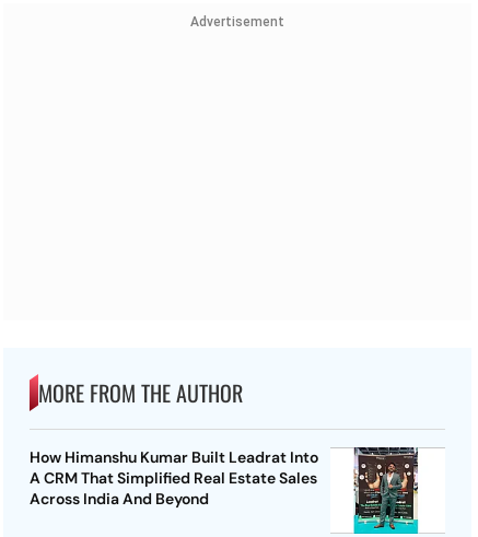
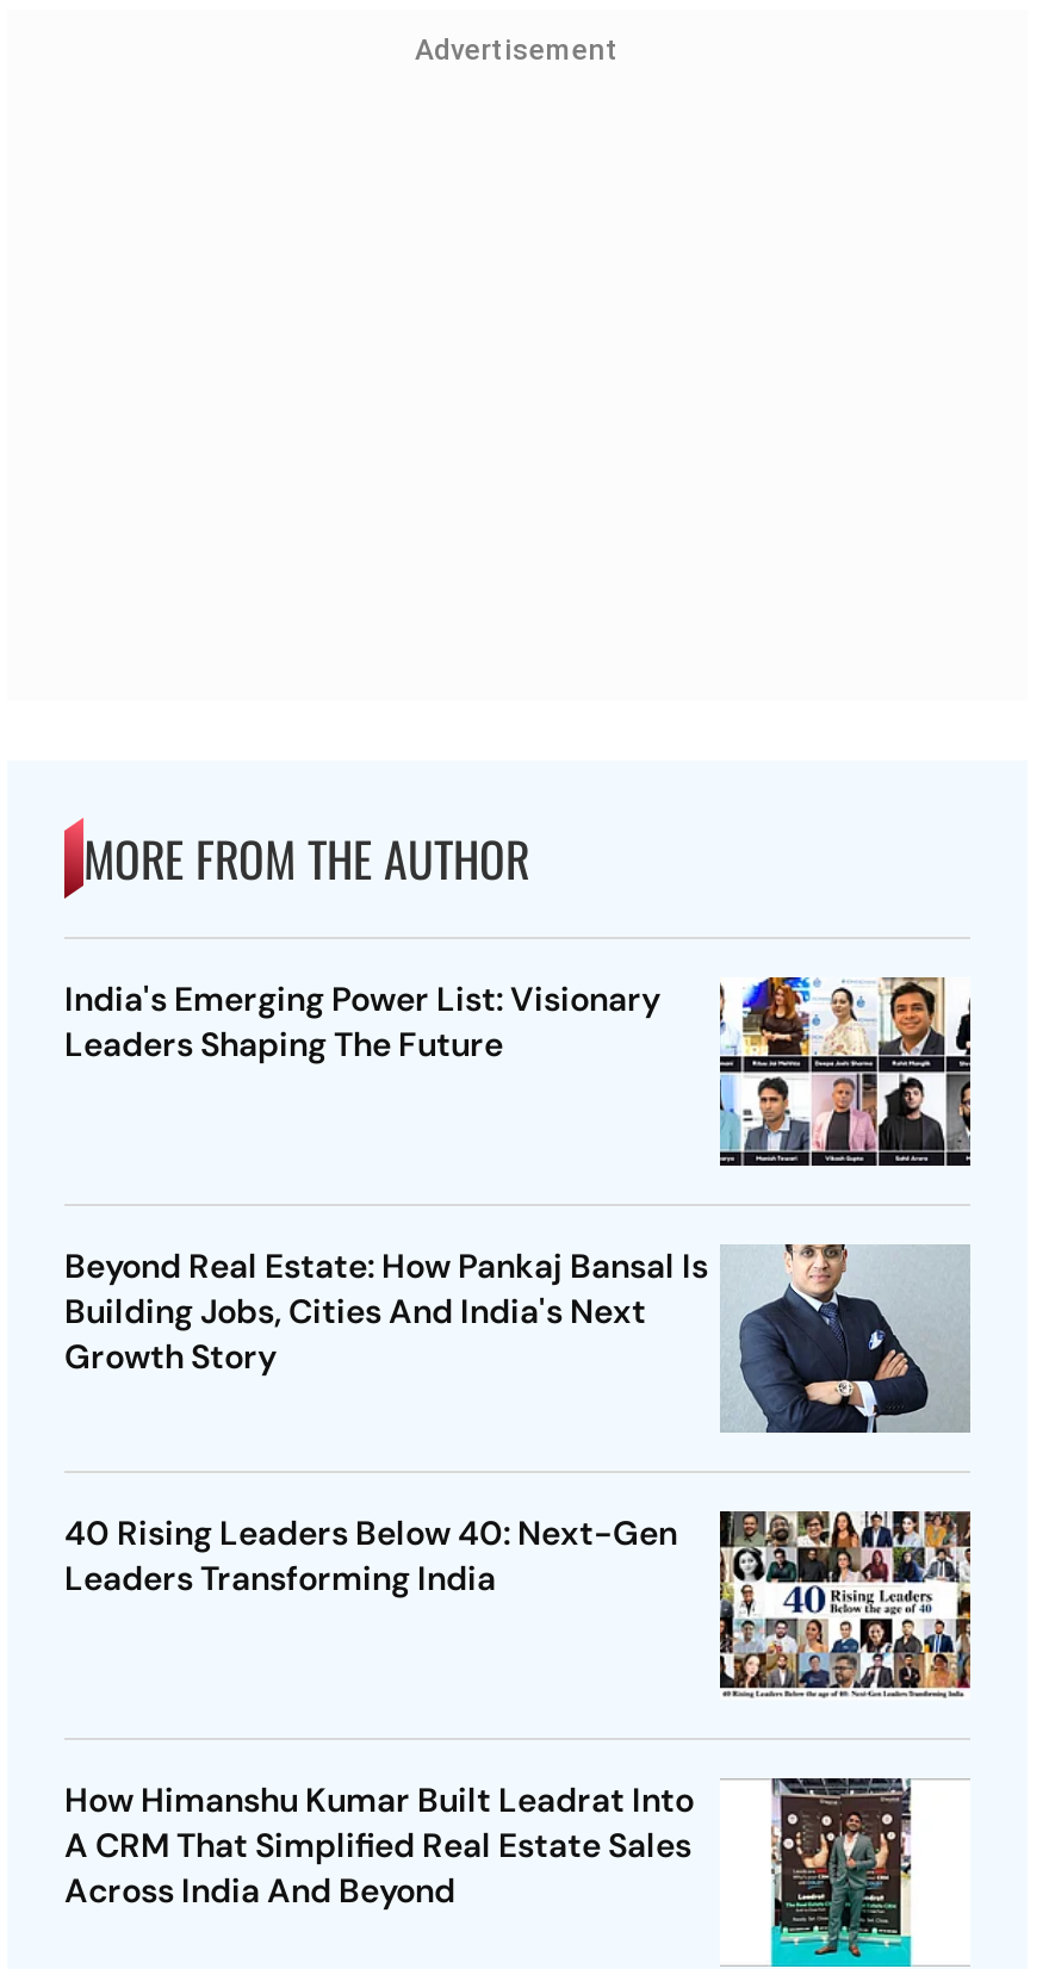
none -> [64,975,973,1168] [image] | India's Emerging Power List: Visionary | Leaders Shaping The Future
none -> [64,1242,973,1435] [image] | Beyond Real Estate: How Pankaj Bansal Is | Building Jobs, Cities And India's Next | Growth Story
none -> [64,1509,973,1700] [image] | 40 Rising Leaders Below 40: Next-Gen | Leaders Transforming India

